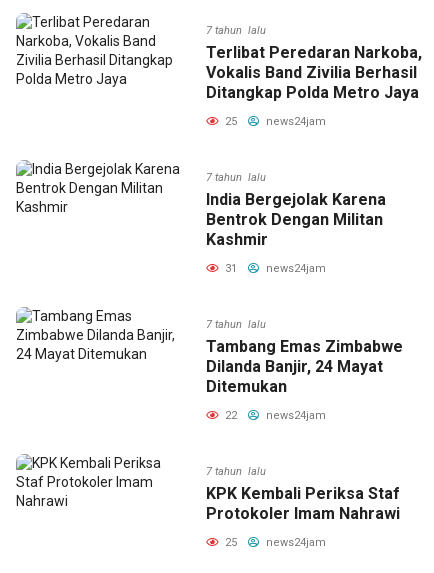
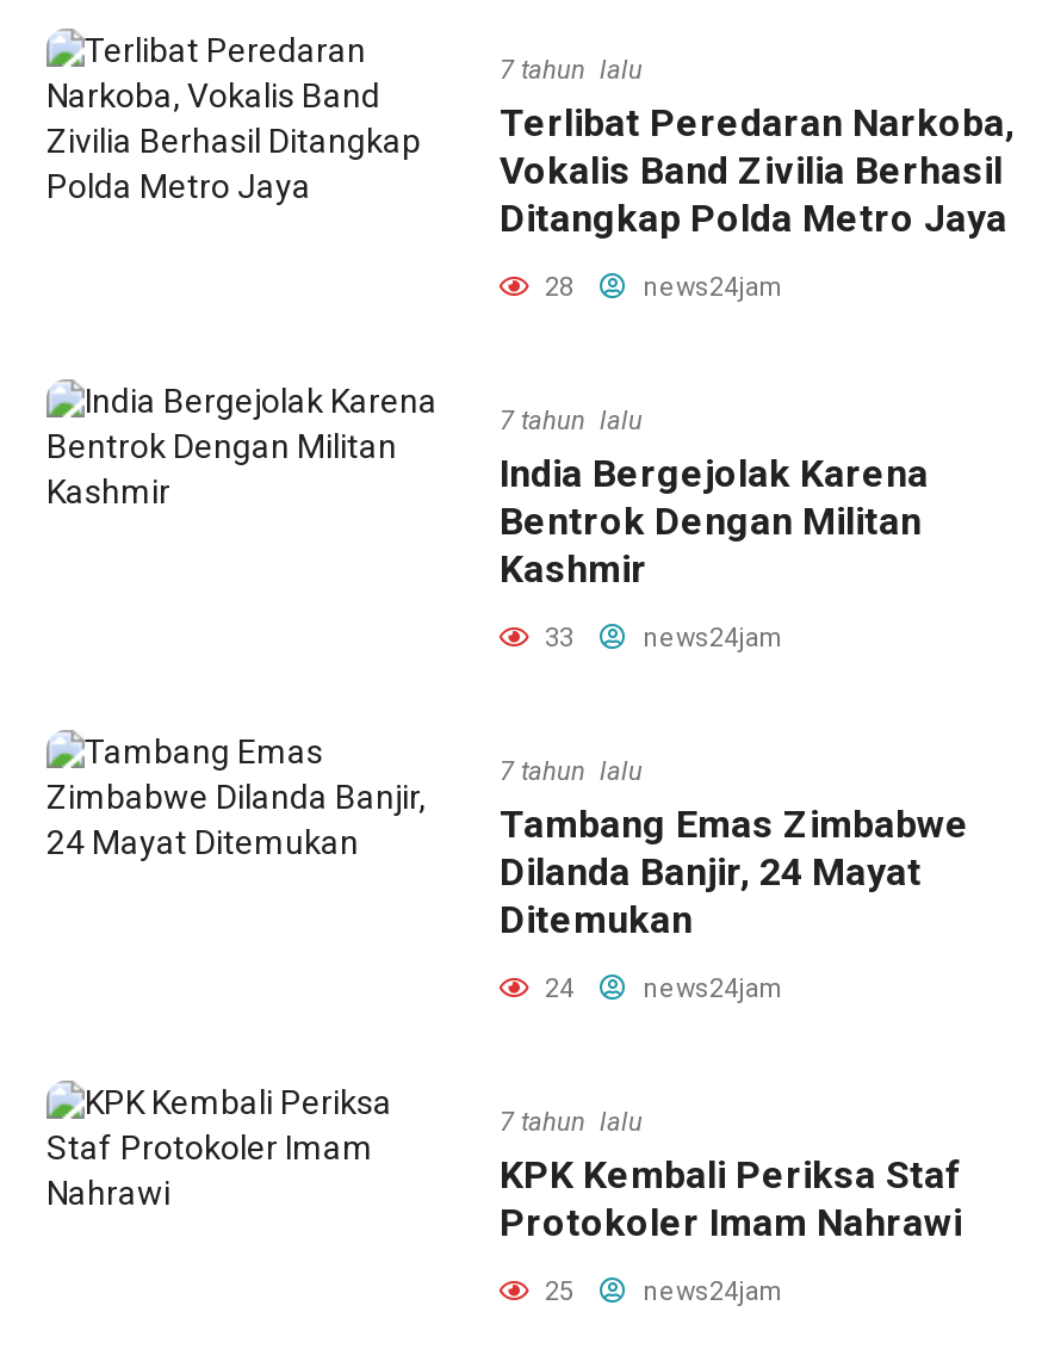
[222,115,326,128] 25 news24jam -> [538,272,786,303] 28 news24jam
[222,262,326,275] 31 news24jam -> [538,623,786,654] 33 news24jam
[222,409,326,422] 22 news24jam -> [538,973,786,1004] 24 news24jam

